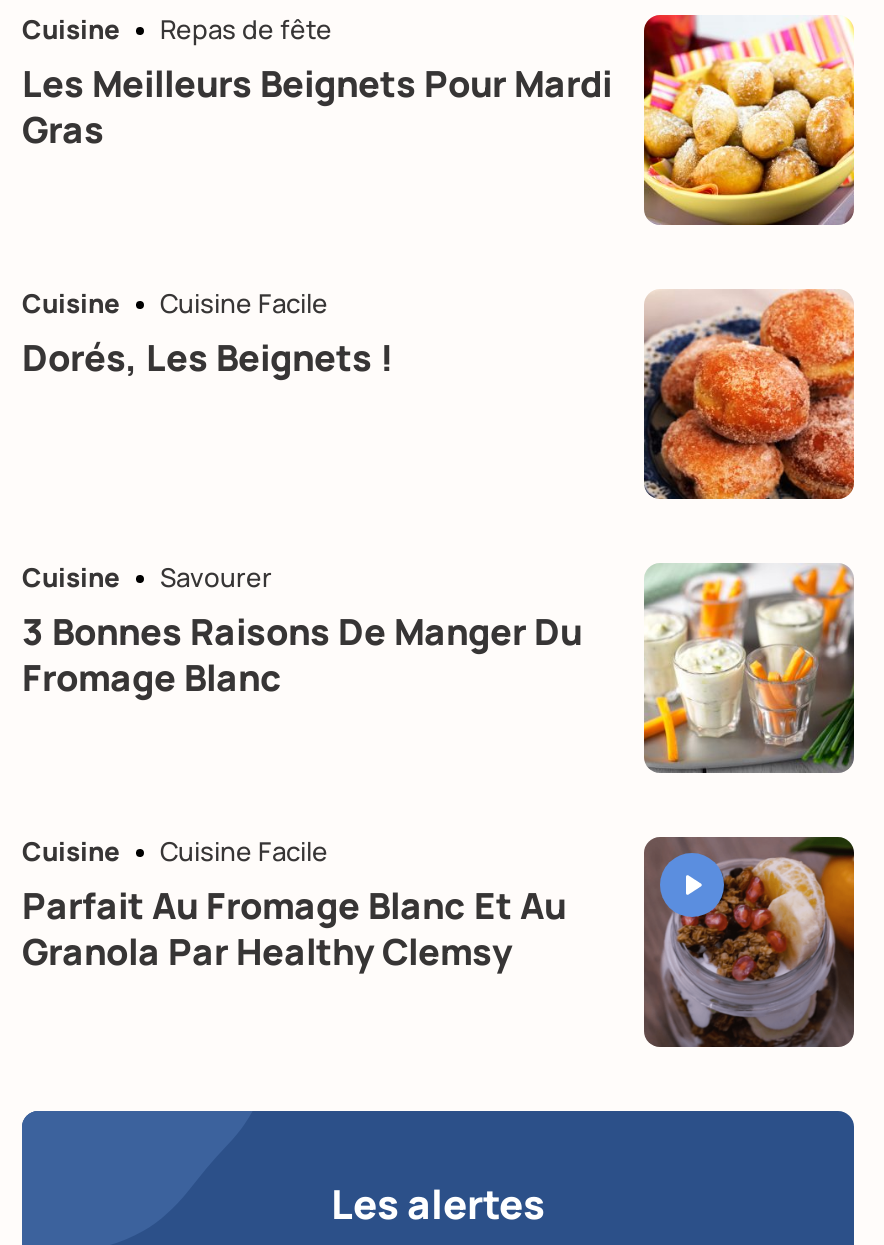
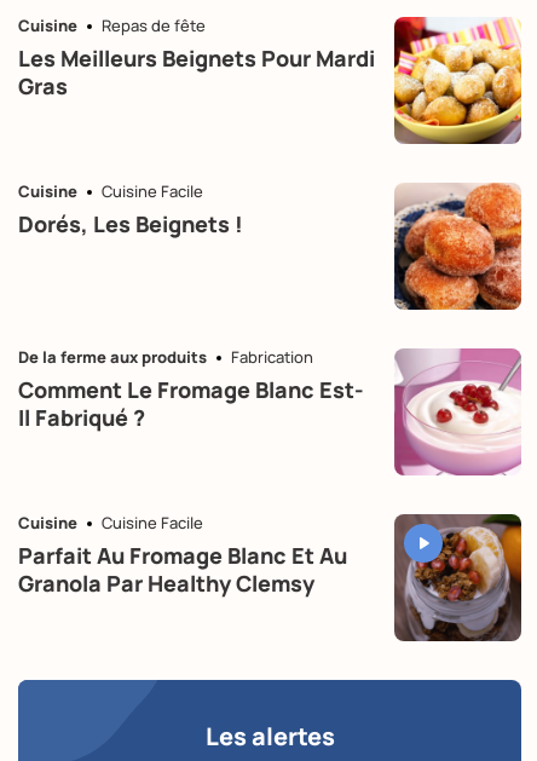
[22,560,856,775] [image] | Cuisine | Savourer | 3 Bonnes Raisons De Manger Du | Fromage Blanc -> [18,347,521,475] [image] | De la ferme aux produits | Fabrication | Comment Le Fromage Blanc Est- | Il Fabriqué ?

